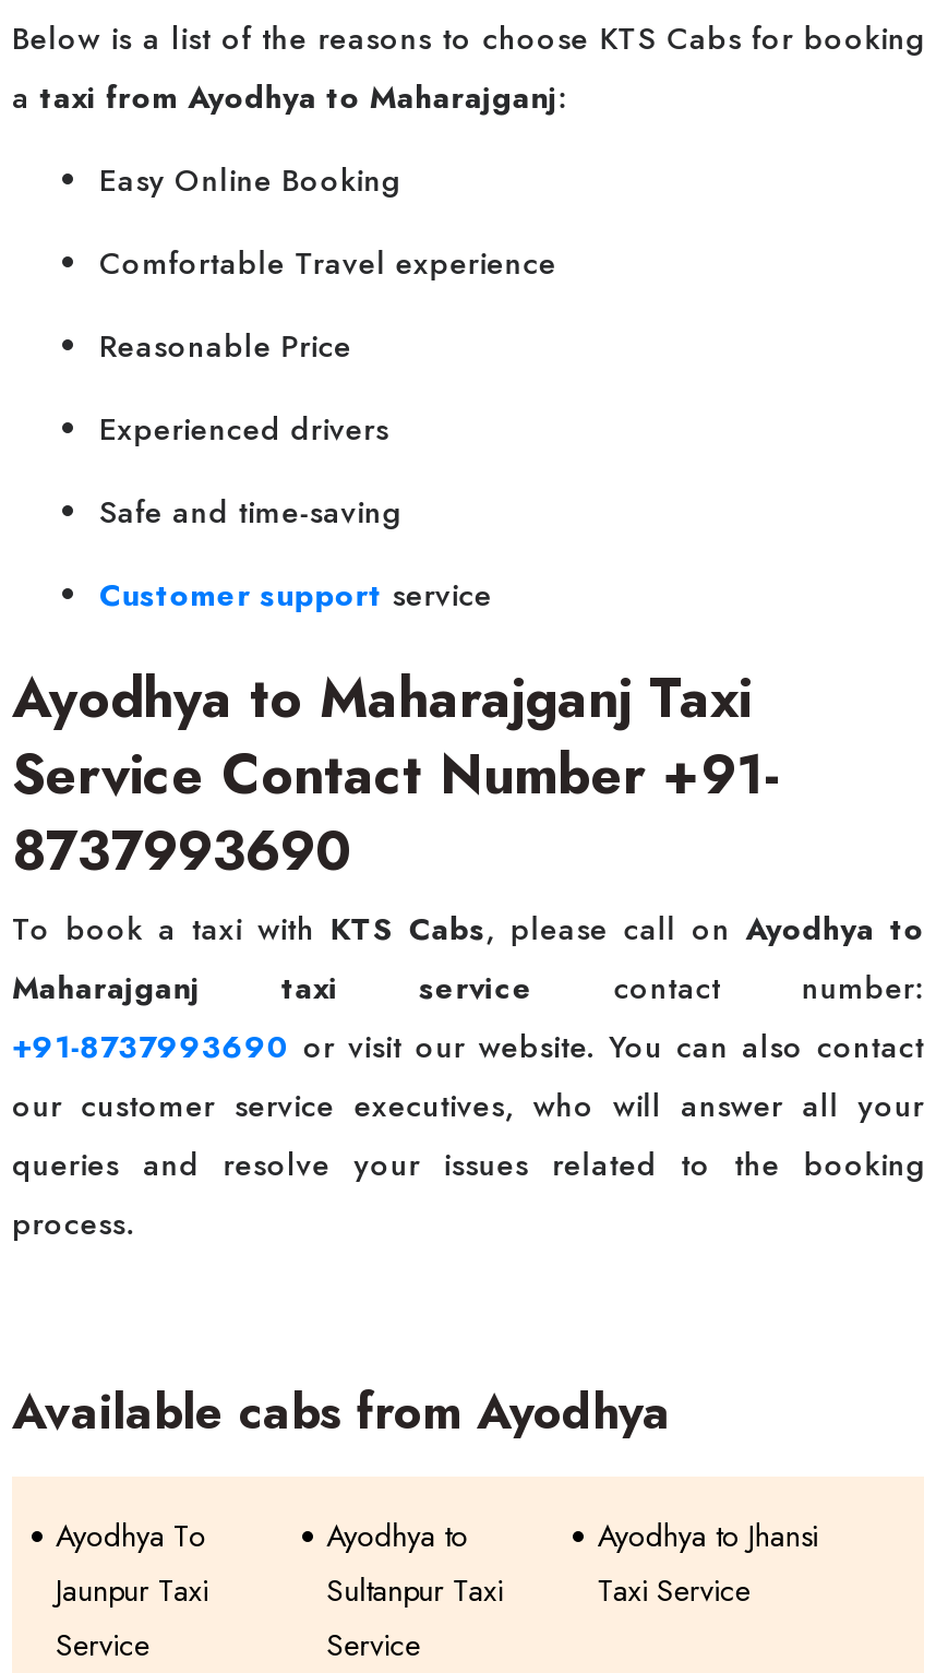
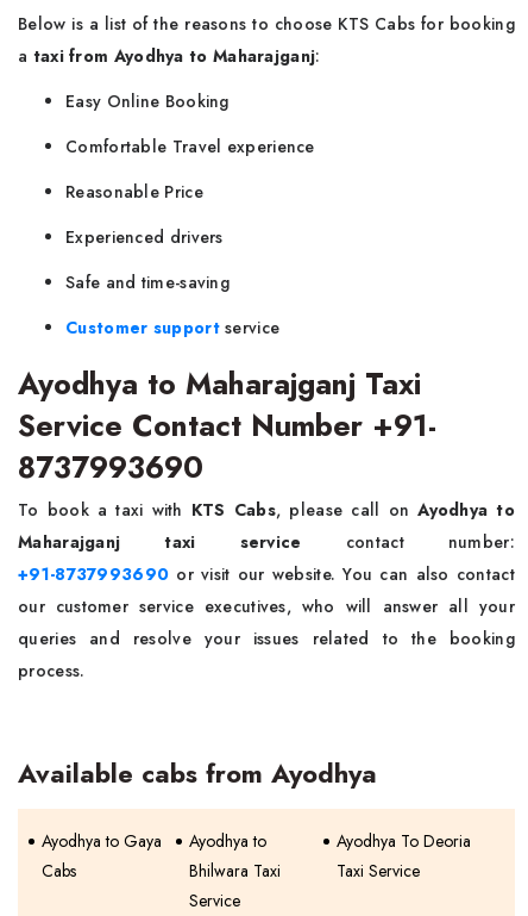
[56,1513,208,1665] Ayodhya To | Jaunpur Taxi | Service -> [42,828,162,882] Ayodhya to Gaya | Cabs
[597,1513,818,1556] Ayodhya to Jhansi -> [337,828,471,852] Ayodhya To Deoria
[327,1567,503,1611] Sultanpur Taxi -> [189,858,281,882] Bhilwara Taxi

